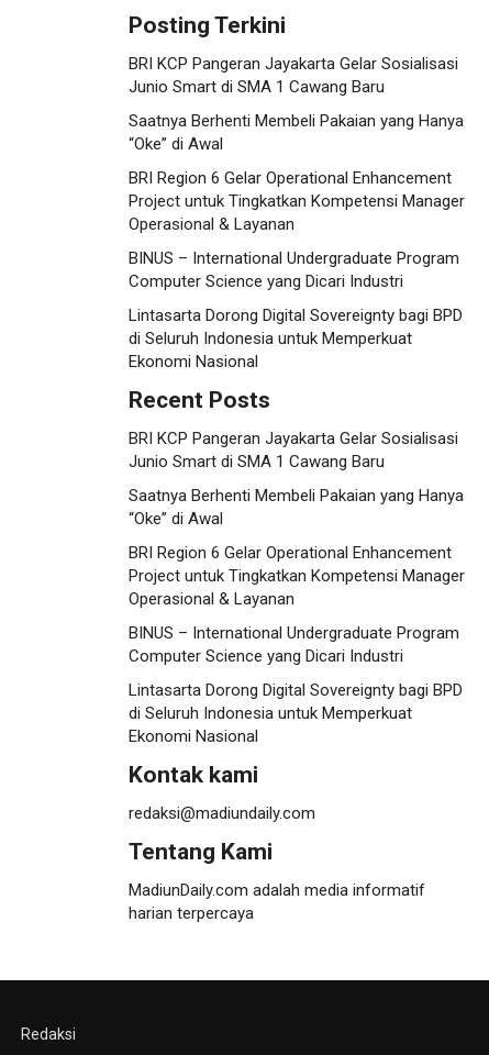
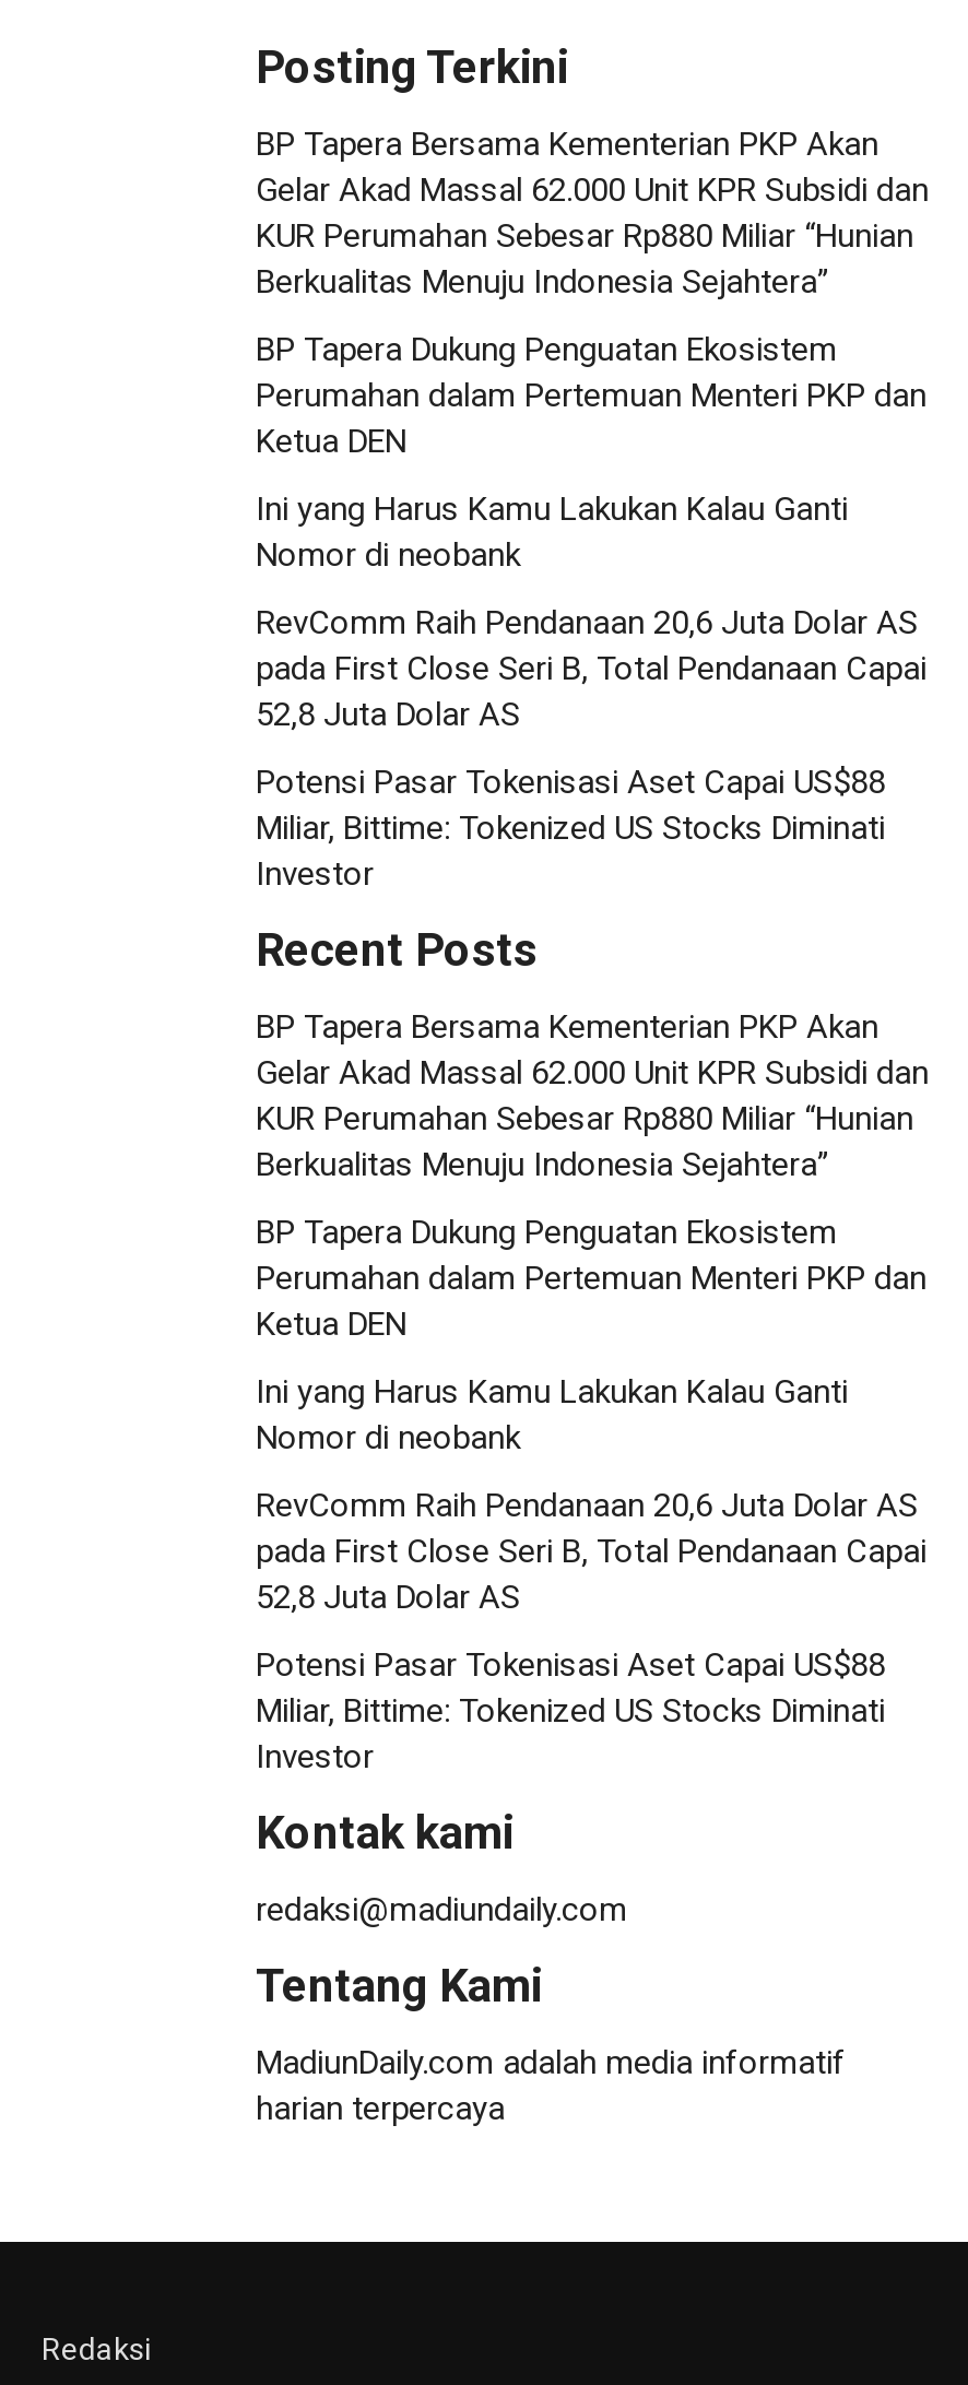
[129,54,458,97] BRI KCP Pangeran Jayakarta Gelar Sosialisasi | Junio Smart di SMA 1 Cawang Baru -> [256,123,929,300] BP Tapera Bersama Kementerian PKP Akan | Gelar Akad Massal 62.000 Unit KPR Subsidi dan | KUR Perumahan Sebesar Rp880 Miliar “Hunian | Berkualitas Menuju Indonesia Sejahtera”
[129,112,464,154] Saatnya Berhenti Membeli Pakaian yang Hanya | “Oke” di Awal -> [256,329,926,460] BP Tapera Dukung Penguatan Ekosistem | Perumahan dalam Pertemuan Menteri PKP dan | Ketua DEN
[129,169,465,235] BRI Region 6 Gelar Operational Enhancement | Project untuk Tingkatkan Kompetensi Manager | Operasional & Layanan -> [256,488,848,574] Ini yang Harus Kamu Lakukan Kalau Ganti | Nomor di neobank
[129,249,459,292] BINUS – International Undergraduate Program | Computer Science yang Dicari Industri -> [256,602,926,733] RevComm Raih Pendanaan 20,6 Juta Dolar AS | pada First Close Seri B, Total Pendanaan Capai | 52,8 Juta Dolar AS
[129,306,463,372] Lintasarta Dorong Digital Sovereignty bagi BPD | di Seluruh Indonesia untuk Memperkuat | Ekonomi Nasional -> [256,761,885,893] Potensi Pasar Tokenisasi Aset Capai US$88 | Miliar, Bittime: Tokenized US Stocks Diminati | Investor
[129,429,458,472] BRI KCP Pangeran Jayakarta Gelar Sosialisasi | Junio Smart di SMA 1 Cawang Baru -> [256,1006,929,1183] BP Tapera Bersama Kementerian PKP Akan | Gelar Akad Massal 62.000 Unit KPR Subsidi dan | KUR Perumahan Sebesar Rp880 Miliar “Hunian | Berkualitas Menuju Indonesia Sejahtera”
[129,486,464,529] Saatnya Berhenti Membeli Pakaian yang Hanya | “Oke” di Awal -> [256,1212,926,1343] BP Tapera Dukung Penguatan Ekosistem | Perumahan dalam Pertemuan Menteri PKP dan | Ketua DEN
[129,543,465,609] BRI Region 6 Gelar Operational Enhancement | Project untuk Tingkatkan Kompetensi Manager | Operasional & Layanan -> [256,1371,848,1456] Ini yang Harus Kamu Lakukan Kalau Ganti | Nomor di neobank
[129,624,459,667] BINUS – International Undergraduate Program | Computer Science yang Dicari Industri -> [256,1485,926,1616] RevComm Raih Pendanaan 20,6 Juta Dolar AS | pada First Close Seri B, Total Pendanaan Capai | 52,8 Juta Dolar AS
[129,681,463,747] Lintasarta Dorong Digital Sovereignty bagi BPD | di Seluruh Indonesia untuk Memperkuat | Ekonomi Nasional -> [256,1644,885,1775] Potensi Pasar Tokenisasi Aset Capai US$88 | Miliar, Bittime: Tokenized US Stocks Diminati | Investor

